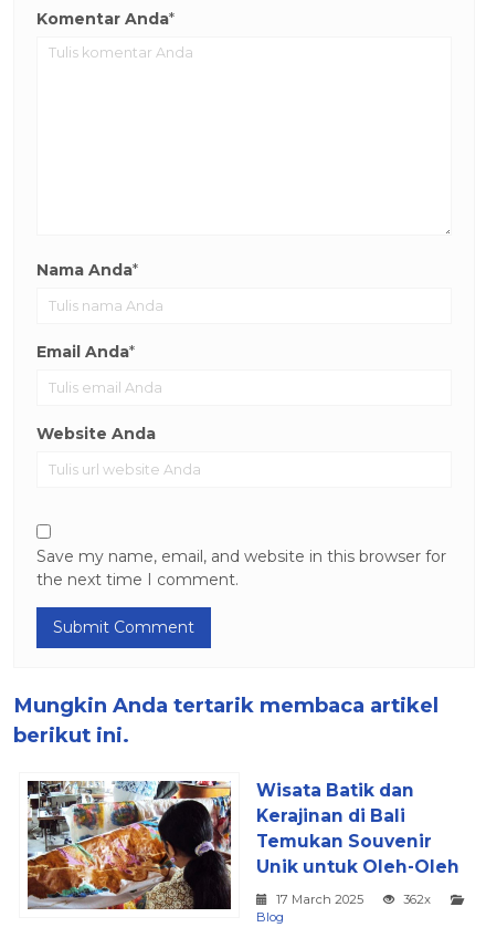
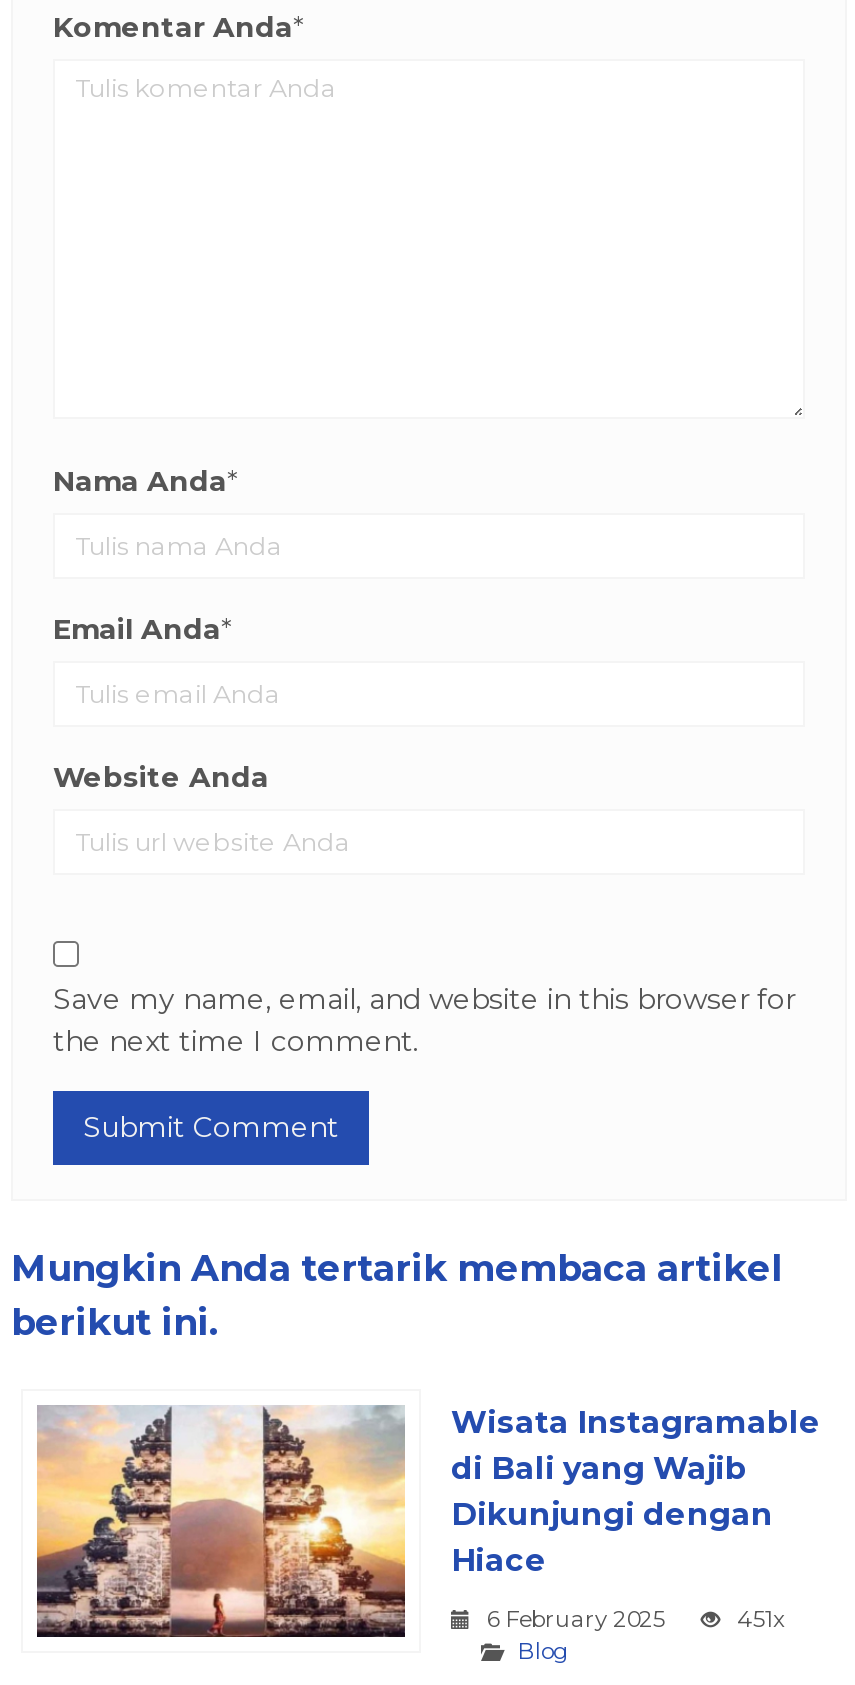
[27,780,459,910] [image] | Wisata Batik dan | Kerajinan di Bali | Temukan Souvenir | Unik untuk Oleh-Oleh -> [35,1404,821,1639] [image] | Wisata Instagramable | di Bali yang Wajib | Dikunjungi dengan | Hiace
[273,892,434,907] 17 March 2025 | 362x -> [481,1606,785,1634] 6 February 2025 | 451x

